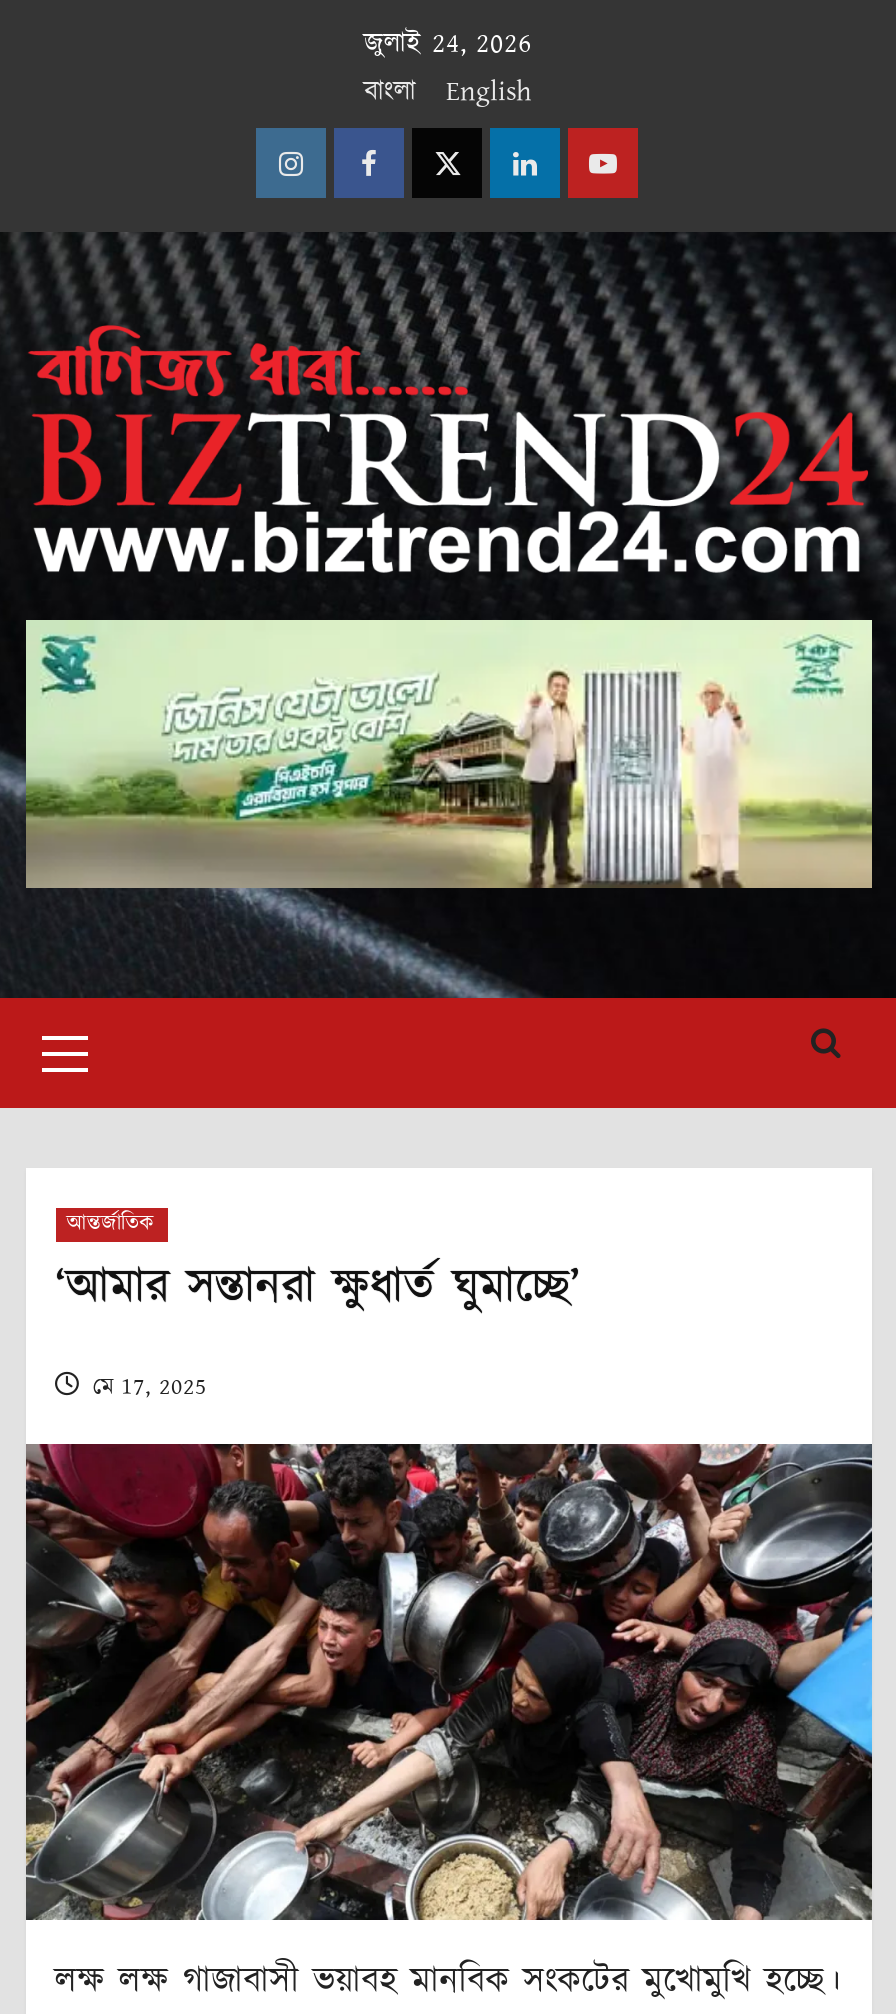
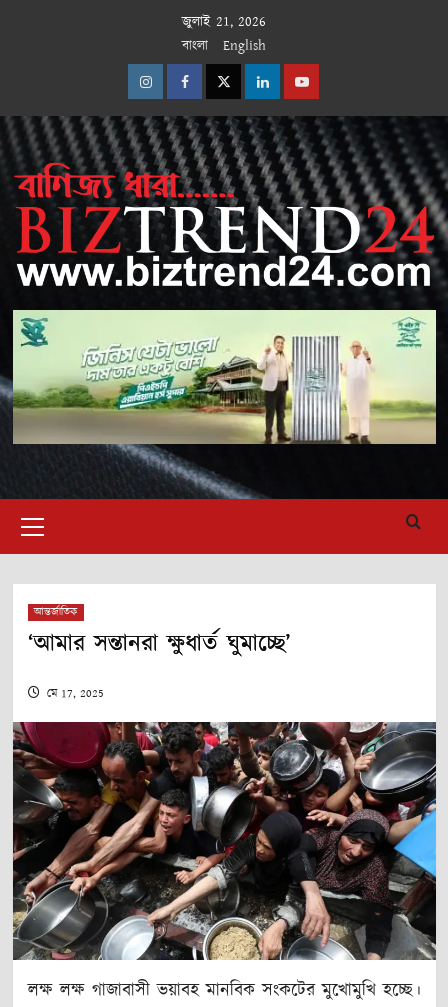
[364,24,532,64] জুলাই 24, 2026 -> [182,12,266,32] জুলাই 21, 2026

